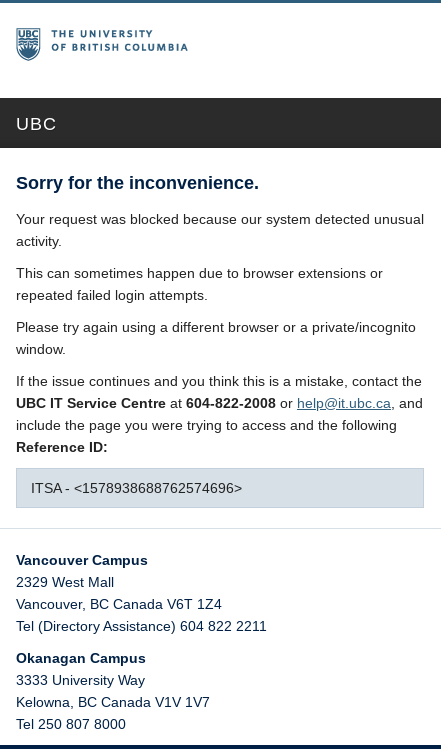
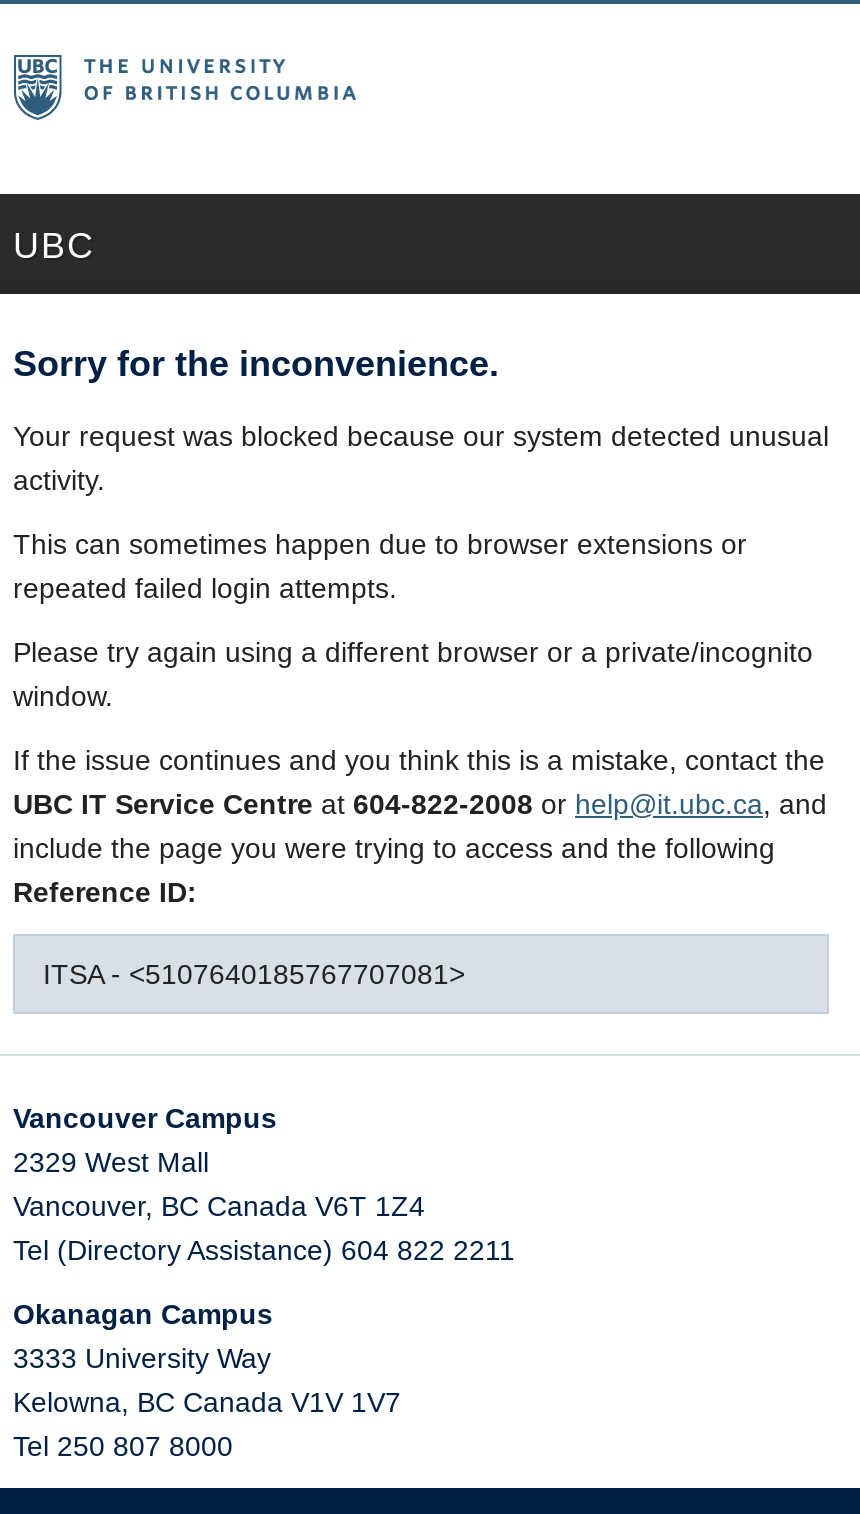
[31,480,242,496] ITSA - <1578938688762574696> -> [43,958,465,990] ITSA - <5107640185767707081>

